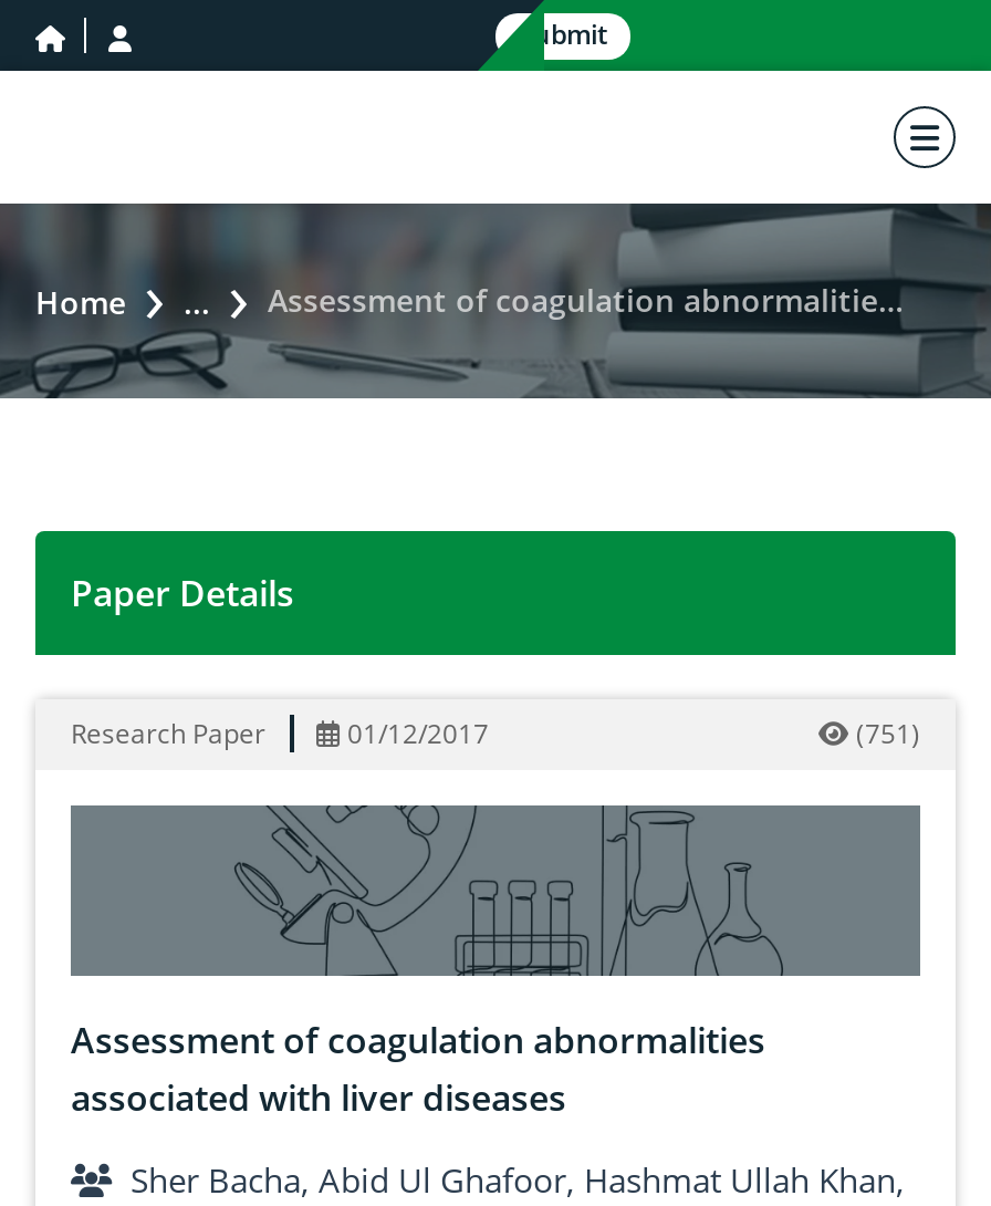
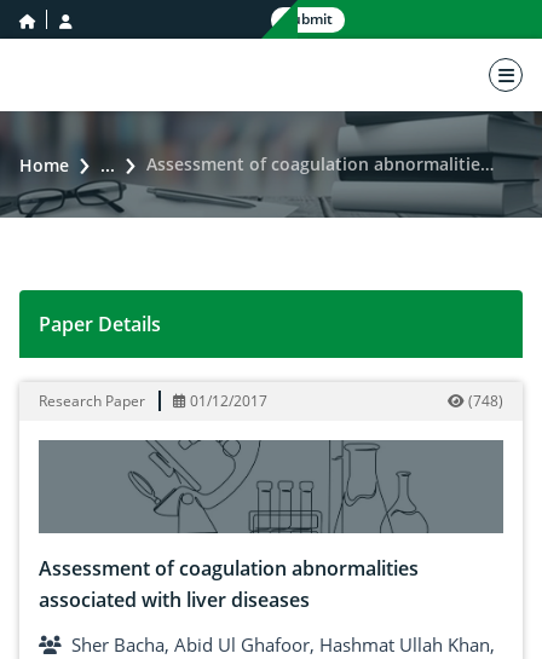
[856,715,920,752] (751) -> [468,391,503,411] (748)

